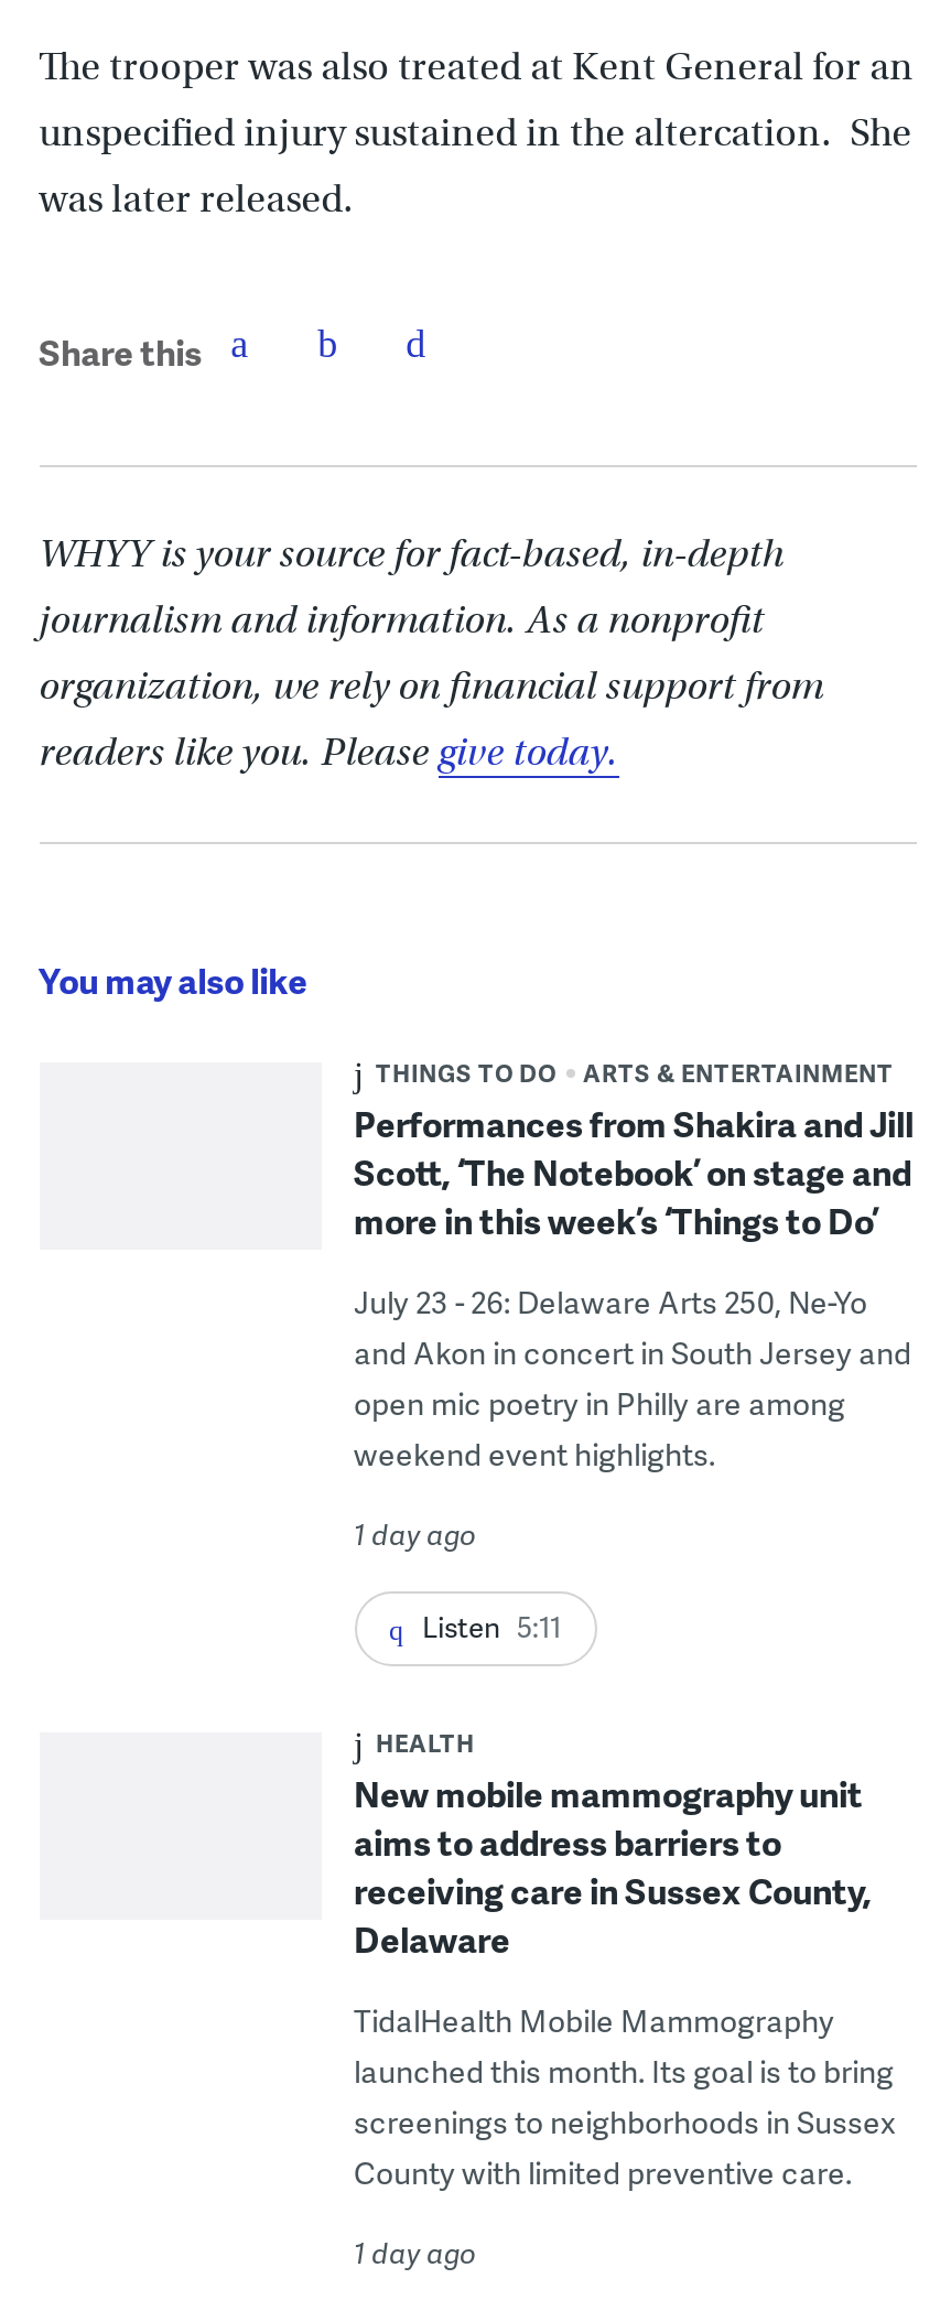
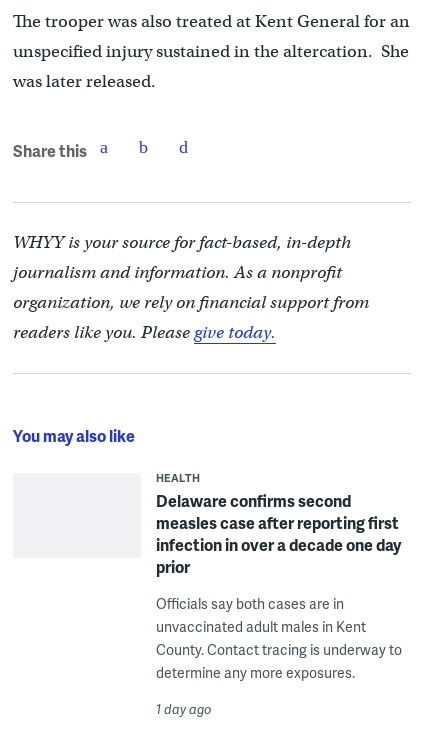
[354,1056,914,1646] THINGS TO DO | ARTS & ENTERTAINMENT | Performances from Shakira and Jill | Scott, ‘The Notebook’ on stage and | more in this week’s ‘Things to Do’ | July 23 - 26: Delaware Arts 250, Ne-Yo | and Akon in concert in South Jersey and | open mic poetry in Philly are among | weekend event highlights. | 1 day ago | Listen 5:11 -> none
[354,1768,872,1964] New mobile mammography unit | aims to address barriers to | receiving care in Sussex County, | Delaware -> [155,489,400,578] Delaware confirms second | measles case after reporting first | infection in over a decade one day | prior
[354,2000,896,2194] TidalHealth Mobile Mammography | launched this month. Its goal is to bring | screenings to neighborhoods in Sussex | County with limited preventive care. -> [155,594,401,682] Officials say both cases are in | unvaccinated adult males in Kent | County. Contact tracing is underway to | determine any more exposures.

